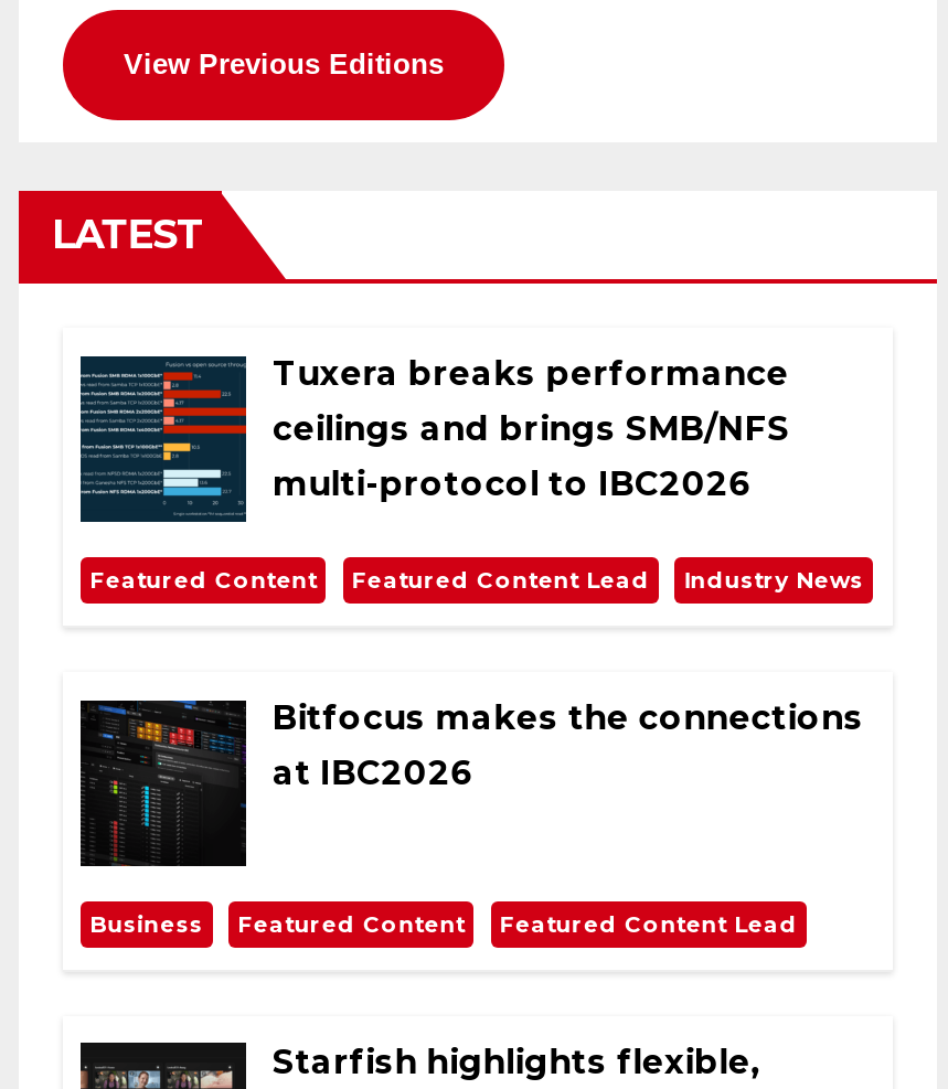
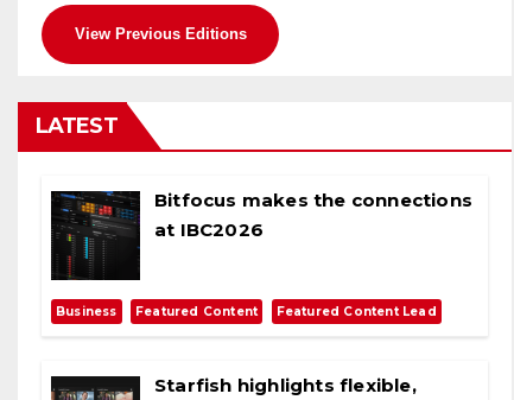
[81,352,864,596] [image] | Tuxera breaks performance | ceilings and brings SMB/NFS | multi-protocol to IBC2026 | Featured Content , Featured Content Lead , Industry News -> none

